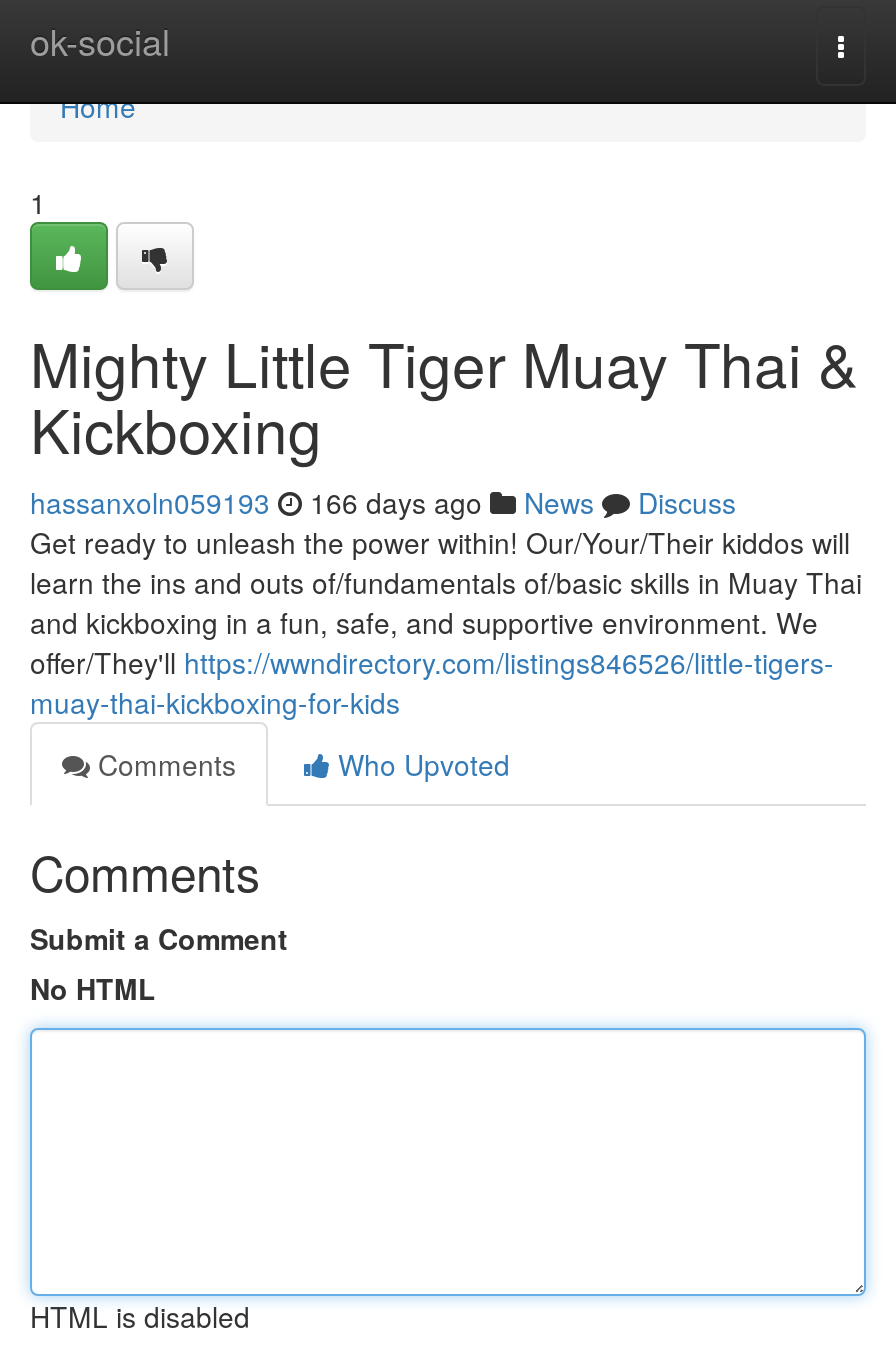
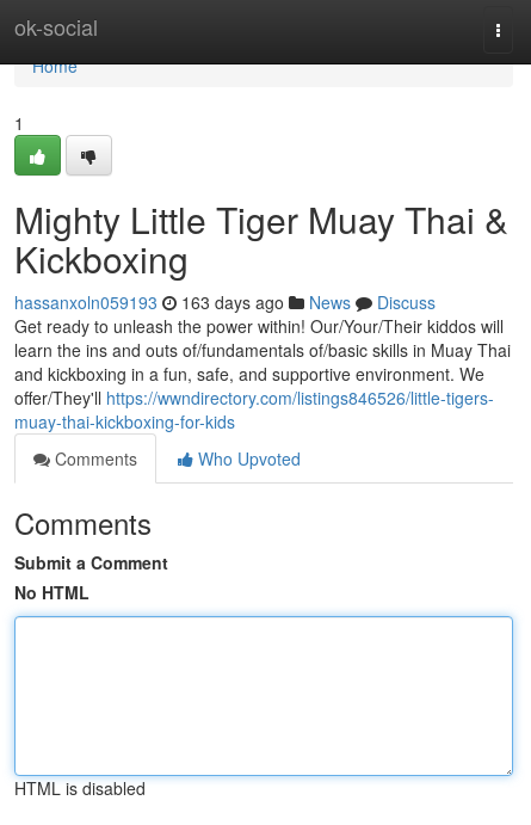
[30,482,736,522] hassanxoln059193 166 days ago News Discuss -> [14,290,436,314] hassanxoln059193 163 days ago News Discuss

